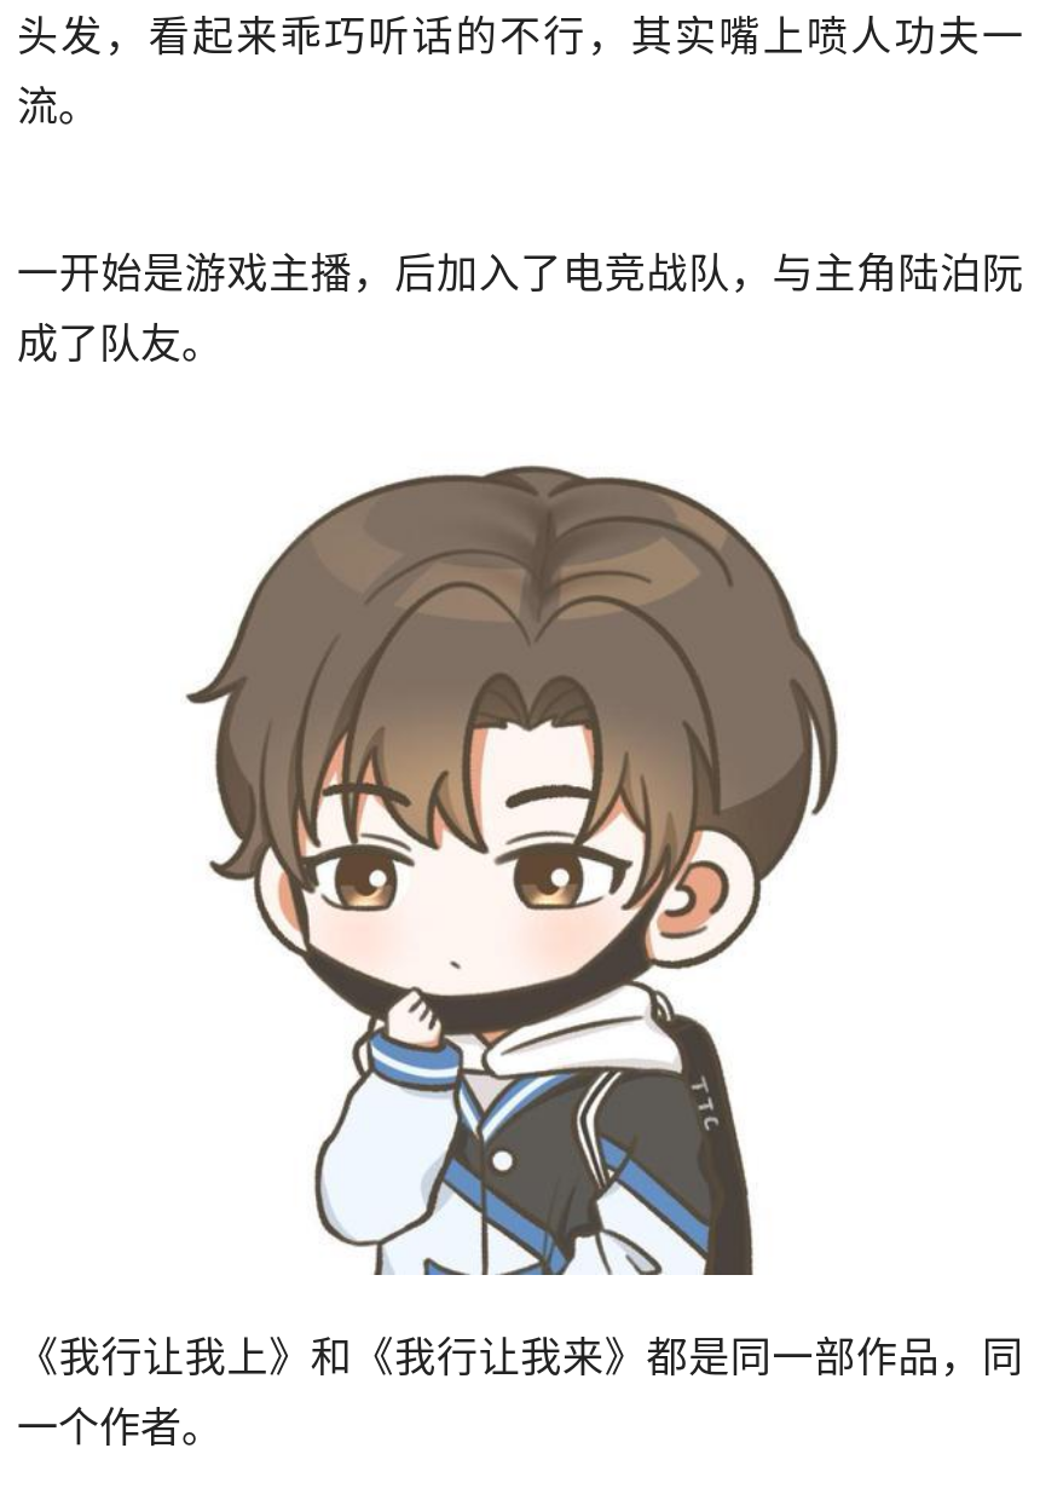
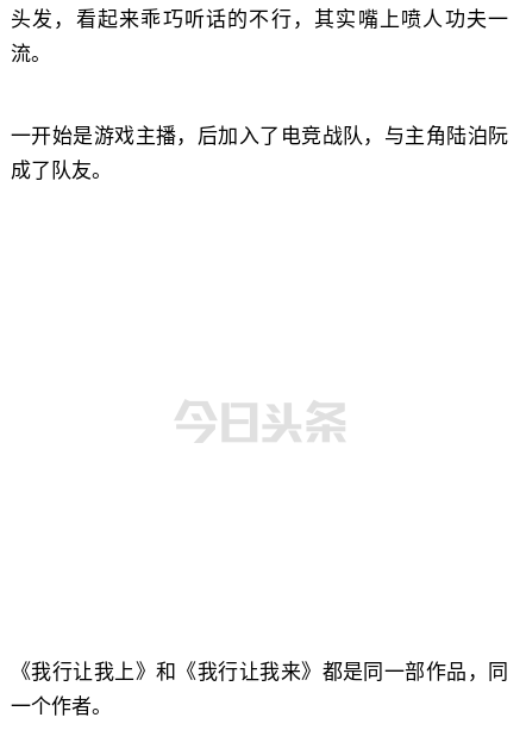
[184,463,842,1279] [image] -> none

